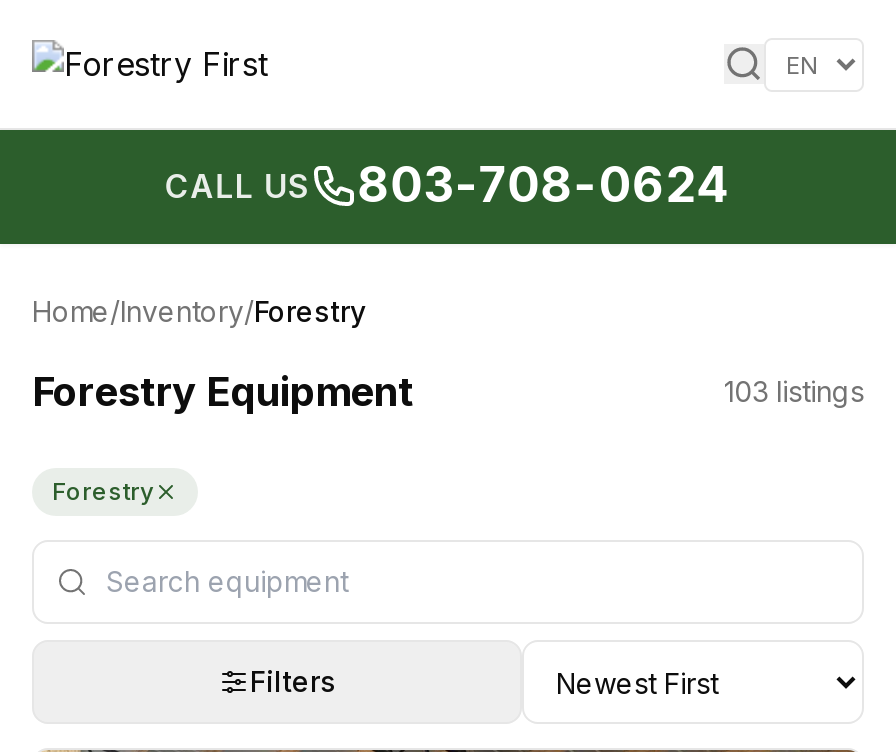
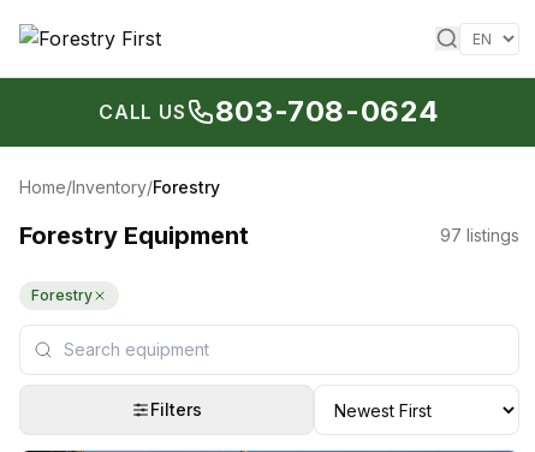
[724,374,864,408] 103 listings -> [440,225,519,245] 97 listings

